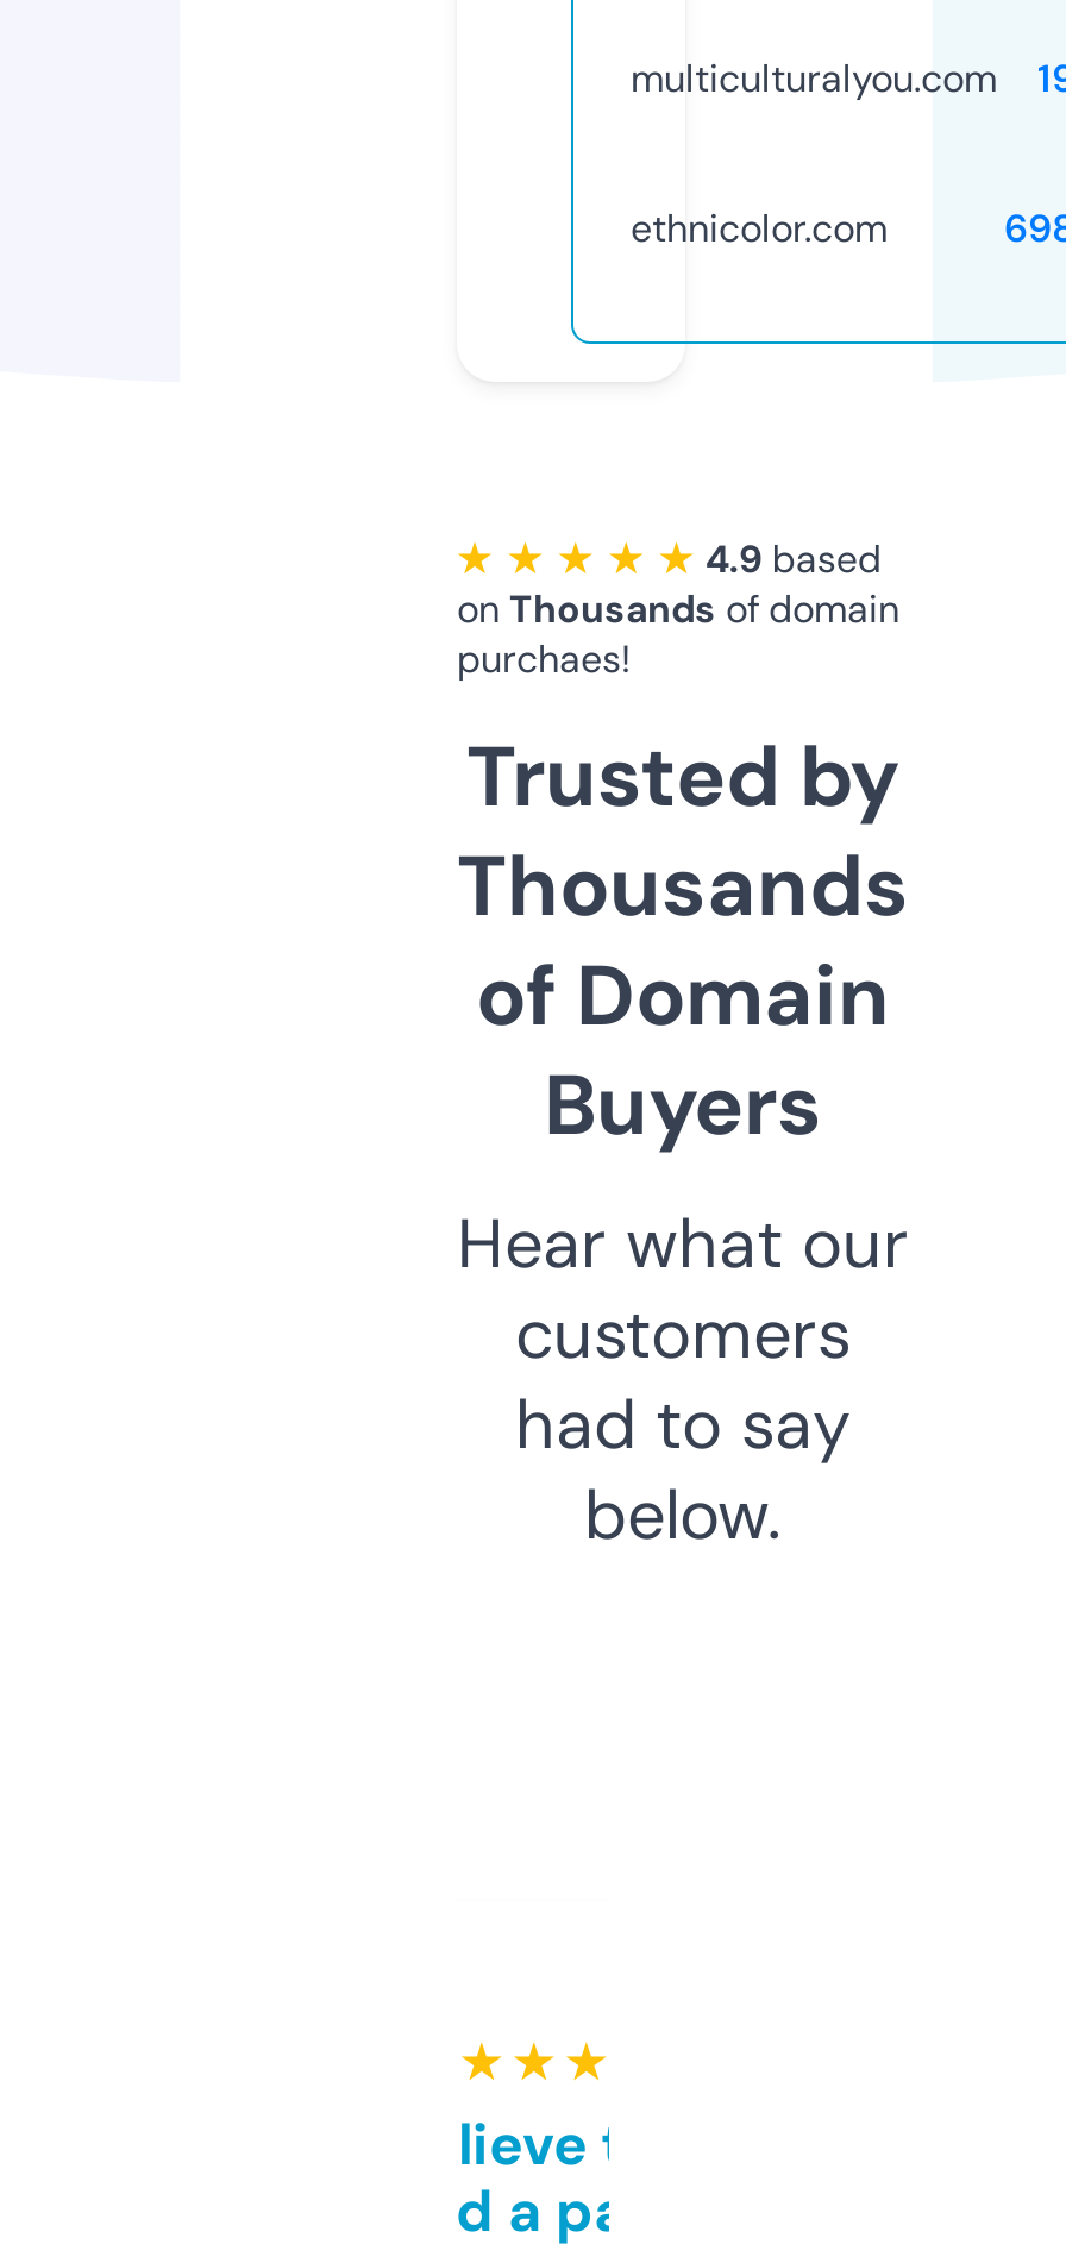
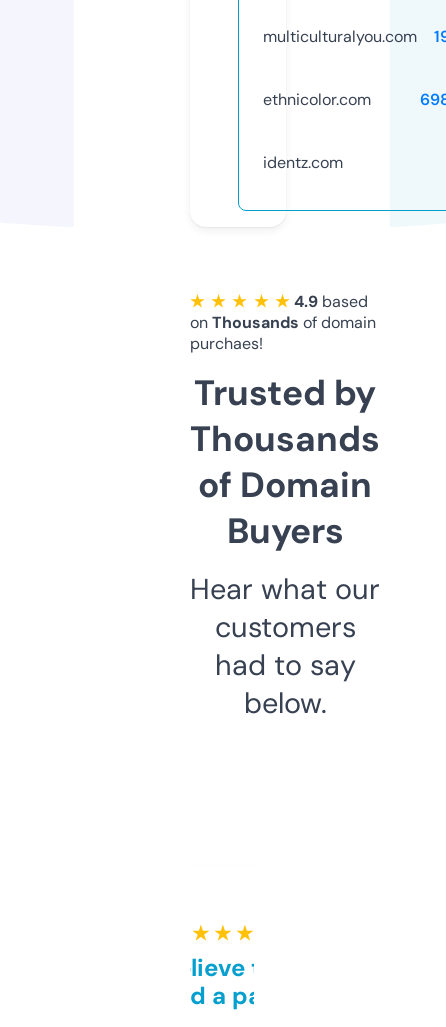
none -> [263,152,343,173] identz.com

